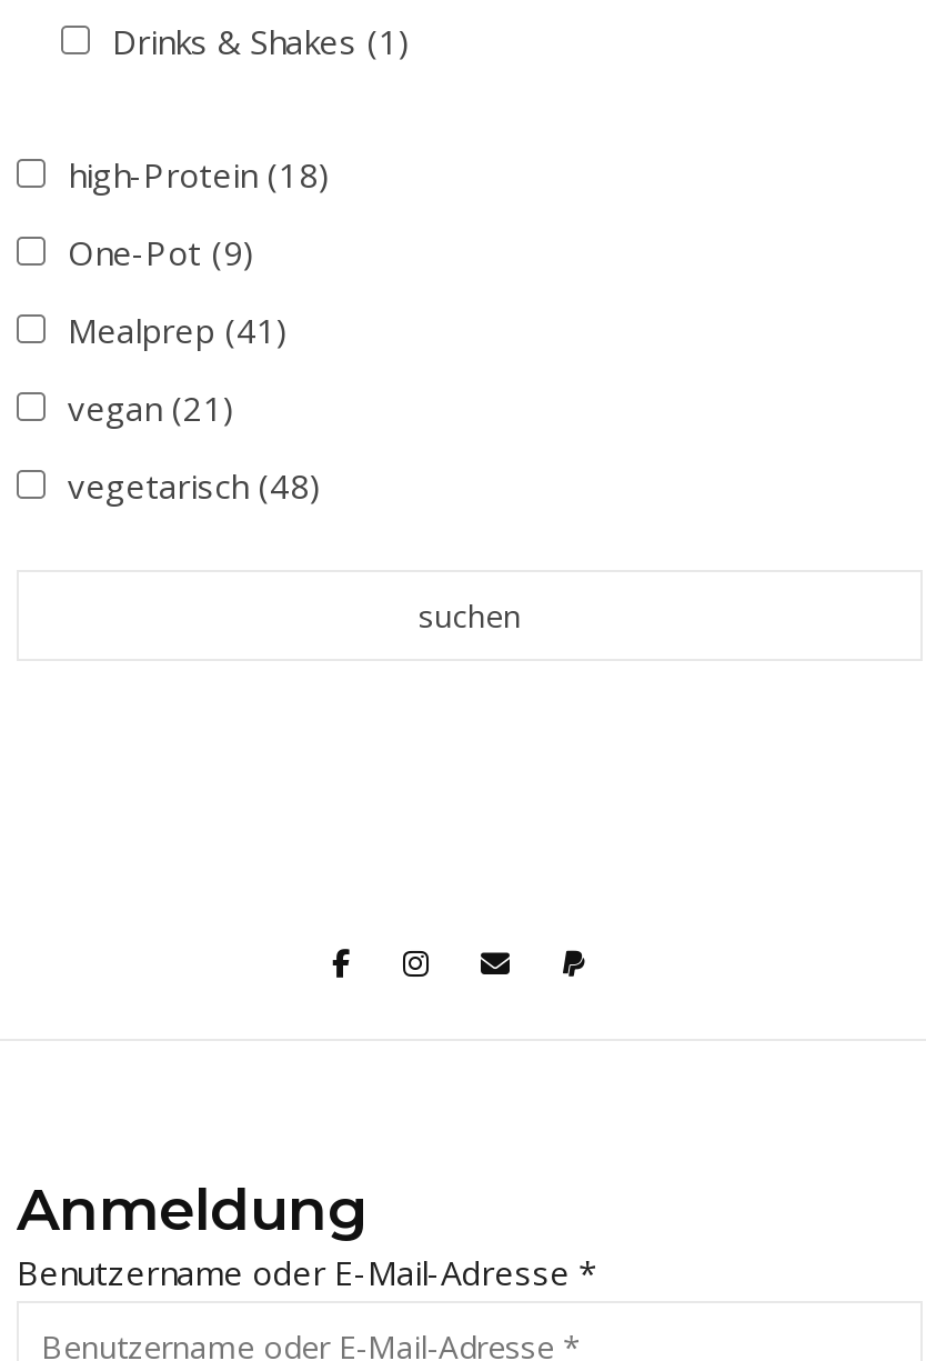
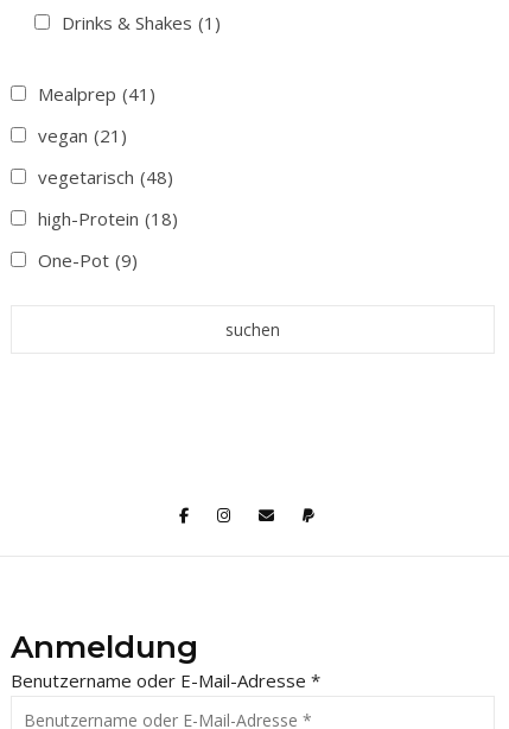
moved [68,152,330,274] -> [38,207,178,272]: high-Protein (18) | One-Pot (9)
moved [68,308,321,508] -> [38,82,173,189]: Mealprep (41) | vegan (21) | vegetarisch (48)

